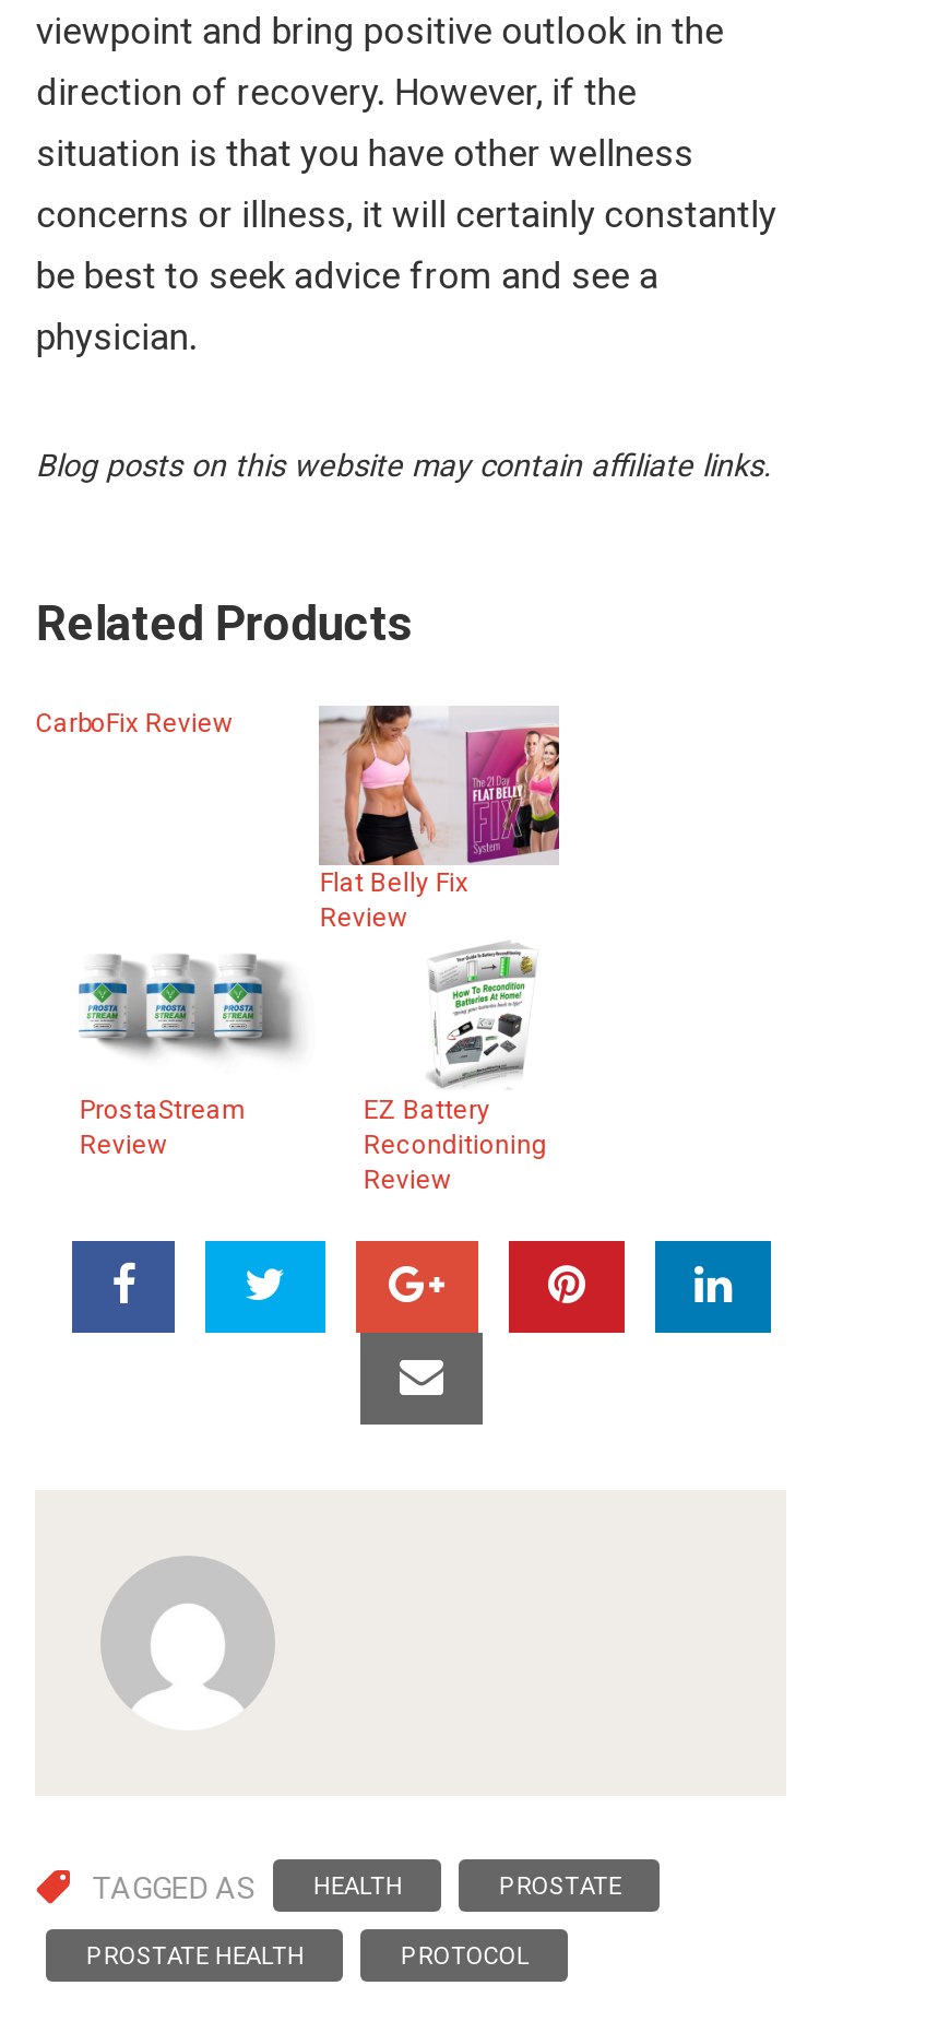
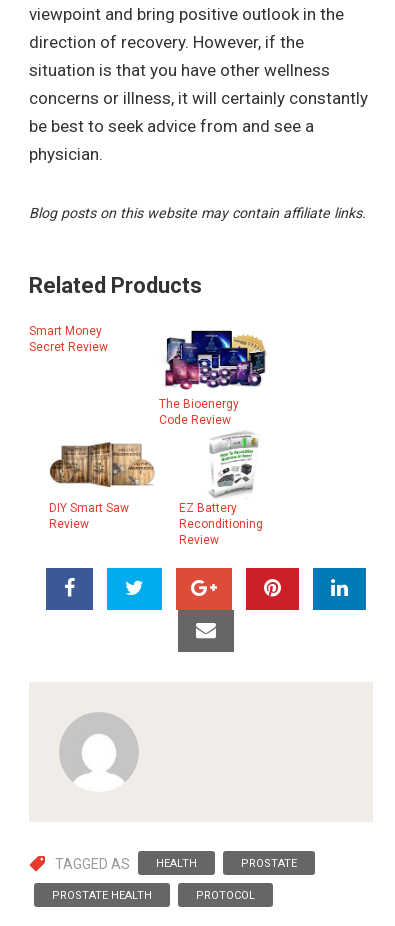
[36,708,232,738] CarboFix Review -> [29,324,108,354] Smart Money | Secret Review
[317,704,561,932] [image] | Flat Belly Fix | Review -> [159,323,269,427] [image] | The Bioenergy | Code Review
[76,953,308,1126] [image] | ProstaStream -> [49,437,155,515] [image] | DIY Smart Saw

